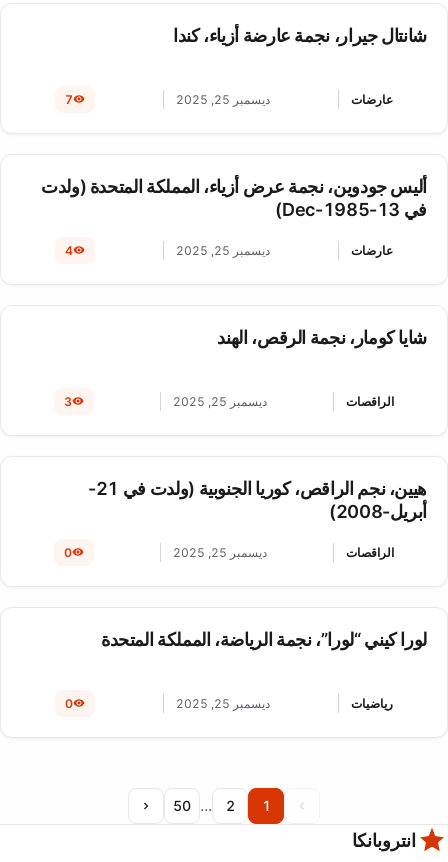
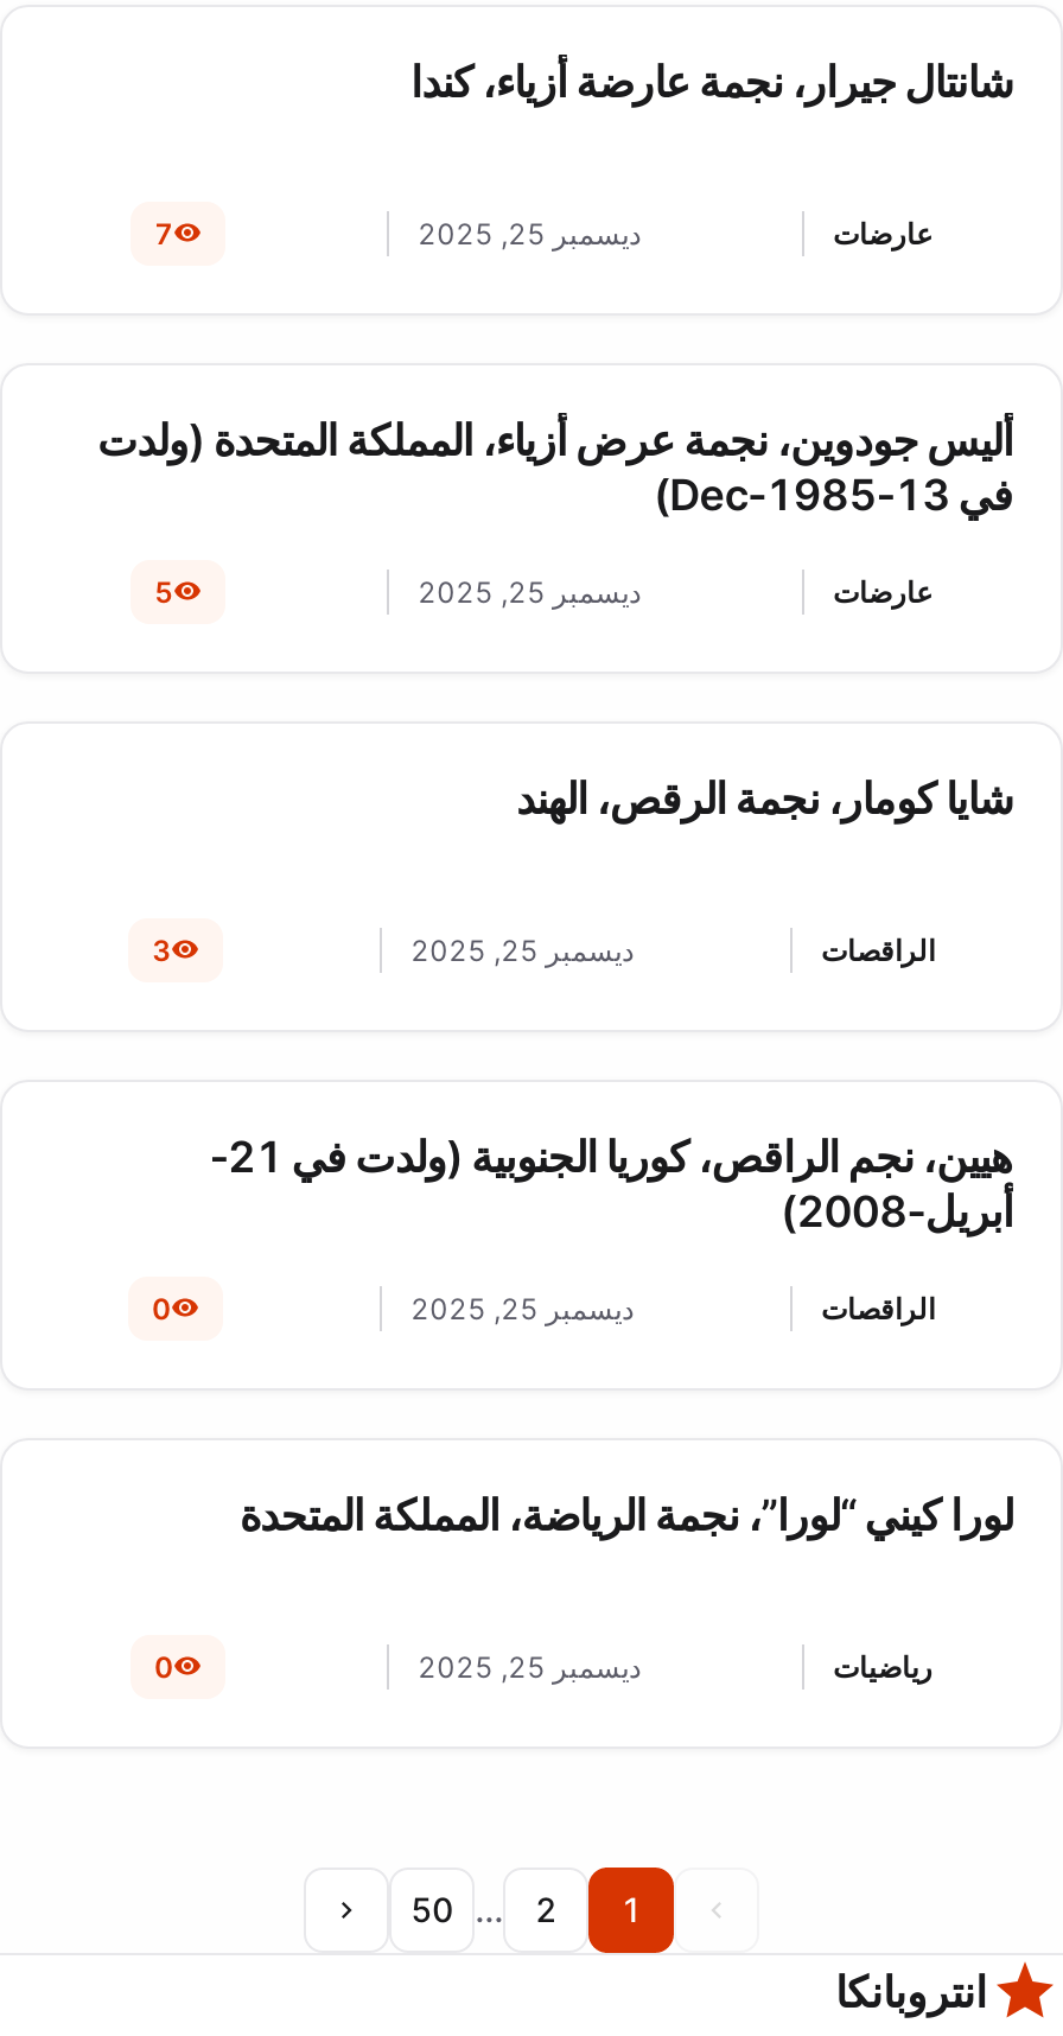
[65,243,73,258] 4 -> [154,573,173,609] 5

